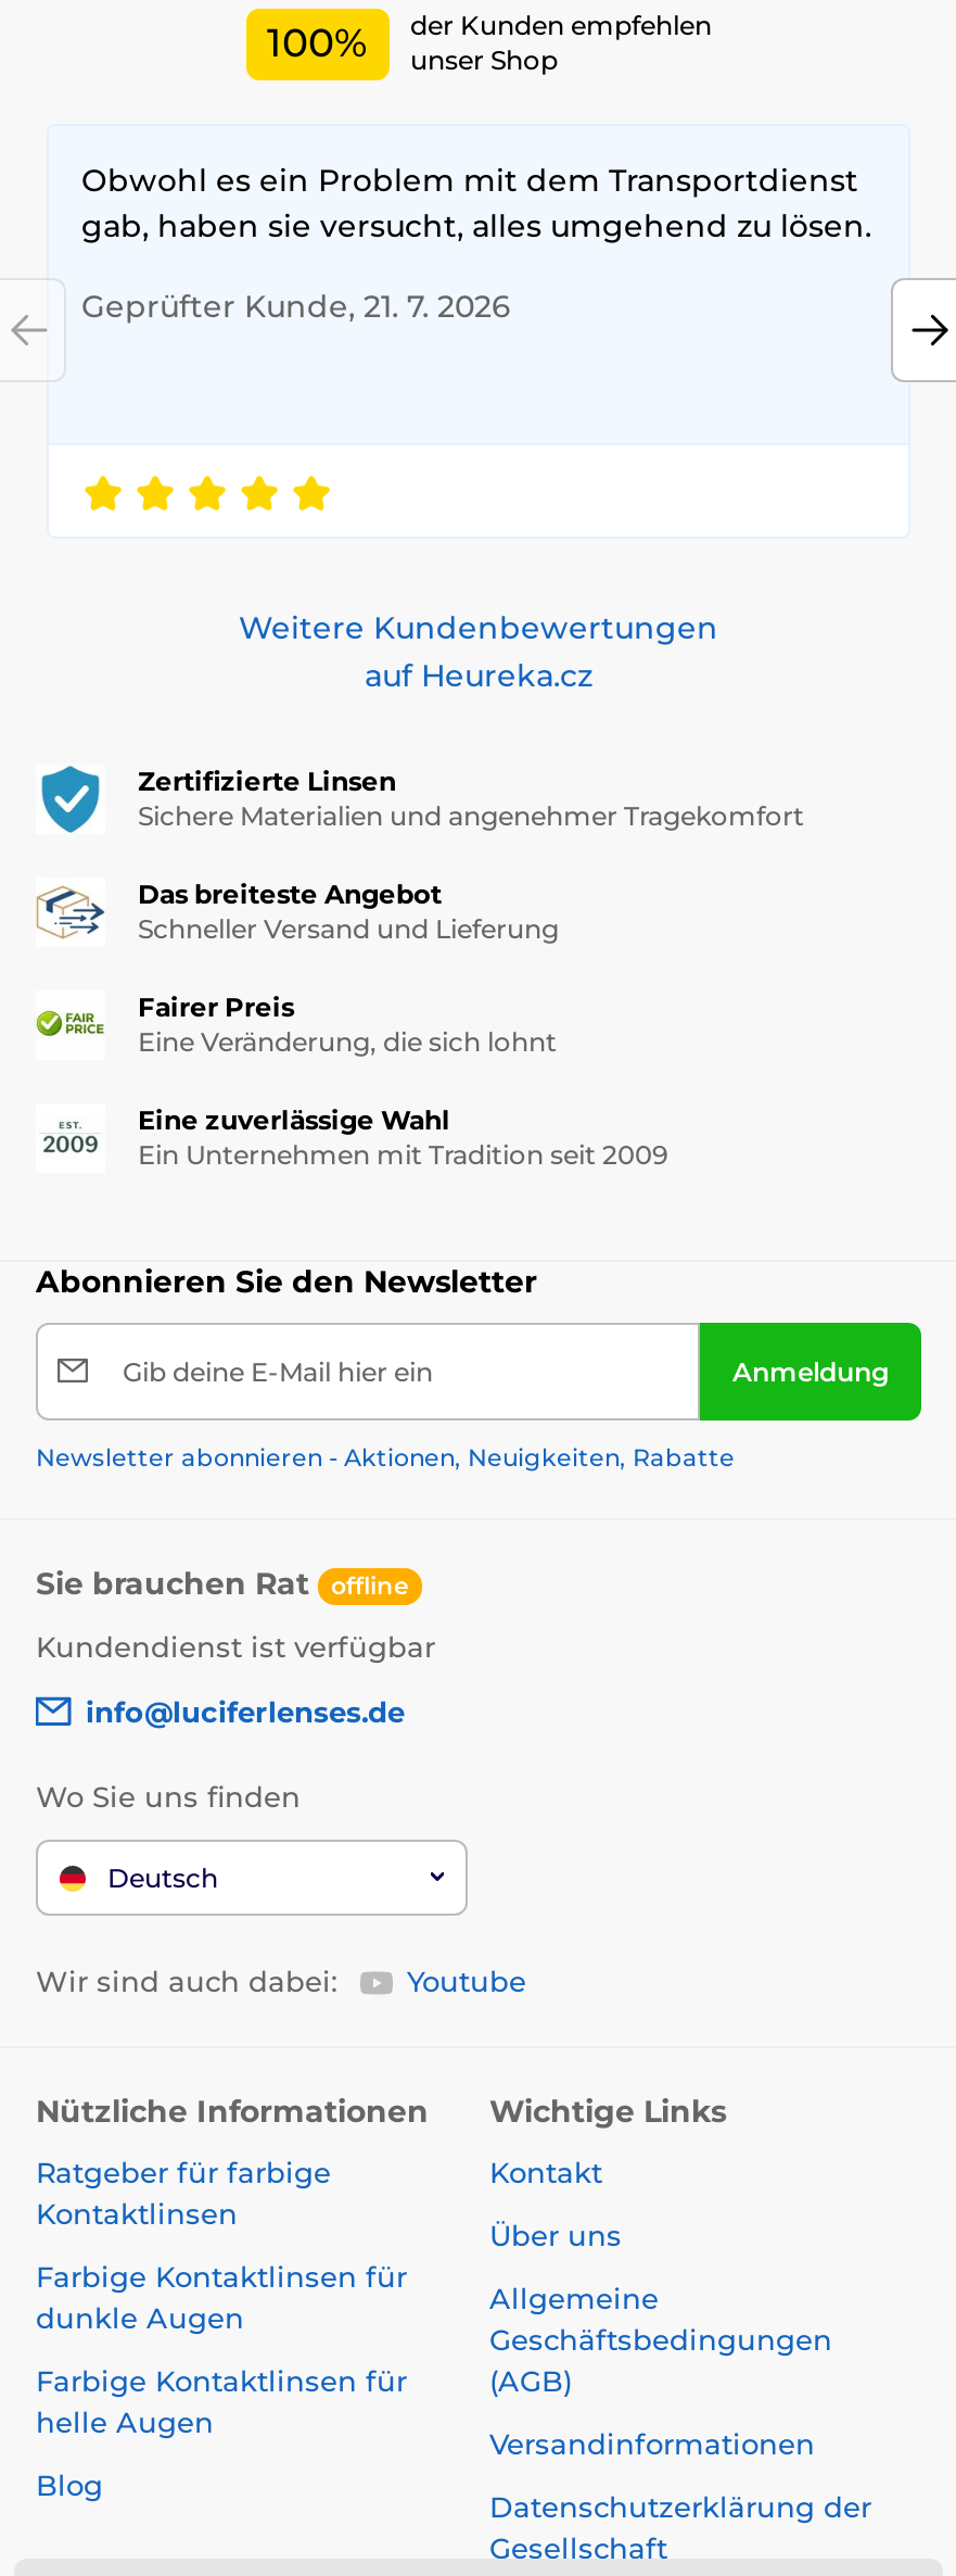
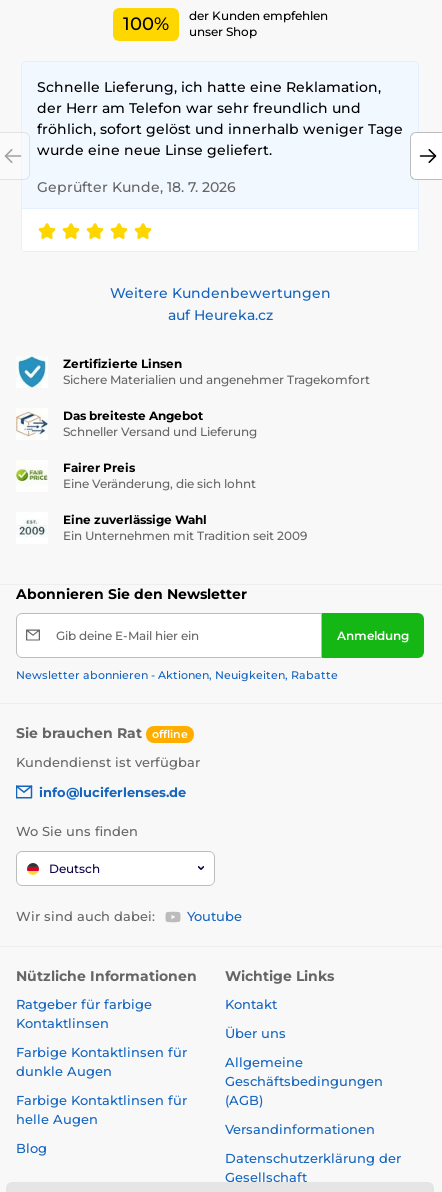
[81,161,871,245] Obwohl es ein Problem mit dem Transportdienst | gab, haben sie versucht, alles umgehend zu lösen. -> [37,78,403,159] Schnelle Lieferung, ich hatte eine Reklamation, | der Herr am Telefon war sehr freundlich und | fröhlich, sofort gelöst und innerhalb weniger Tage | wurde eine neue Linse geliefert.
[81,286,511,326] Geprüfter Kunde, 21. 7. 2026 -> [37,178,236,196] Geprüfter Kunde, 18. 7. 2026

